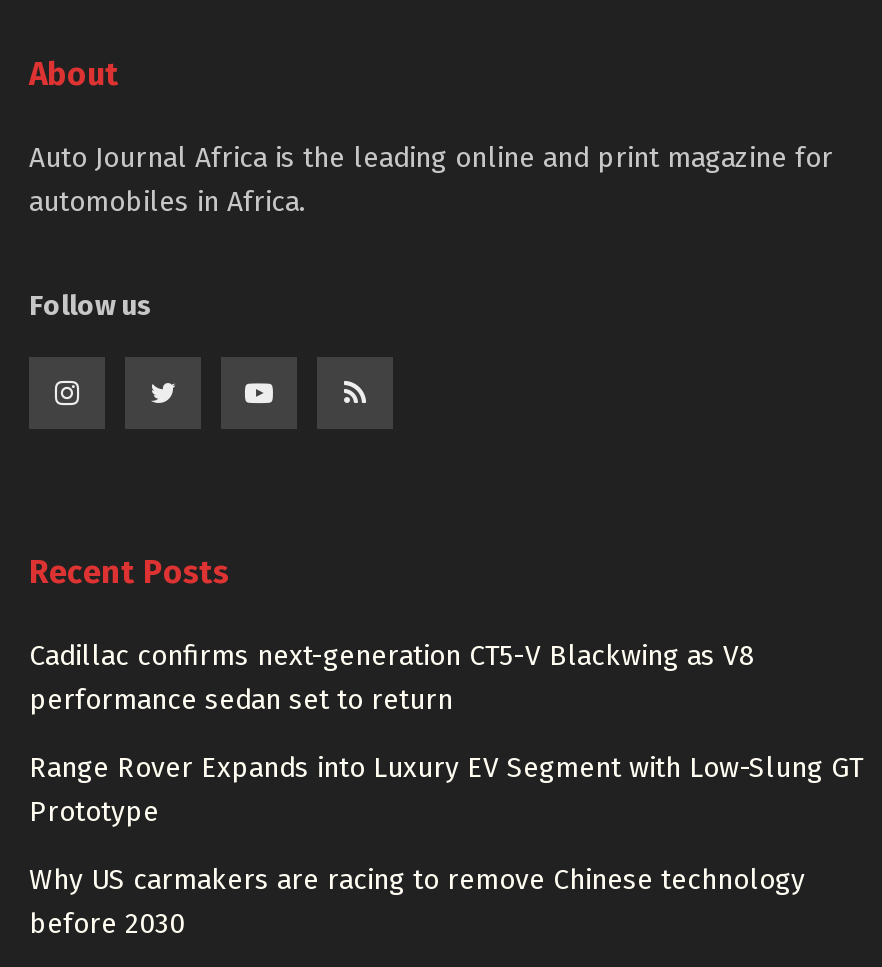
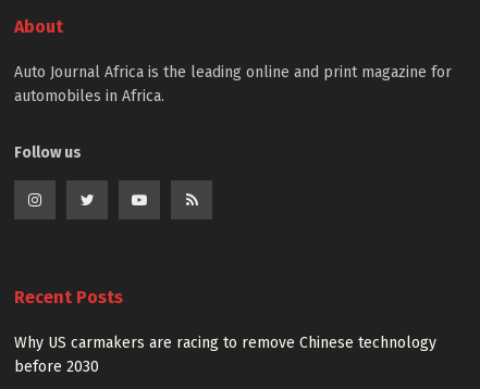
[29,639,863,829] Cadillac confirms next-generation CT5-V Blackwing as V8 | performance sedan set to return | Range Rover Expands into Luxury EV Segment with Low-Slung GT | Prototype -> none

